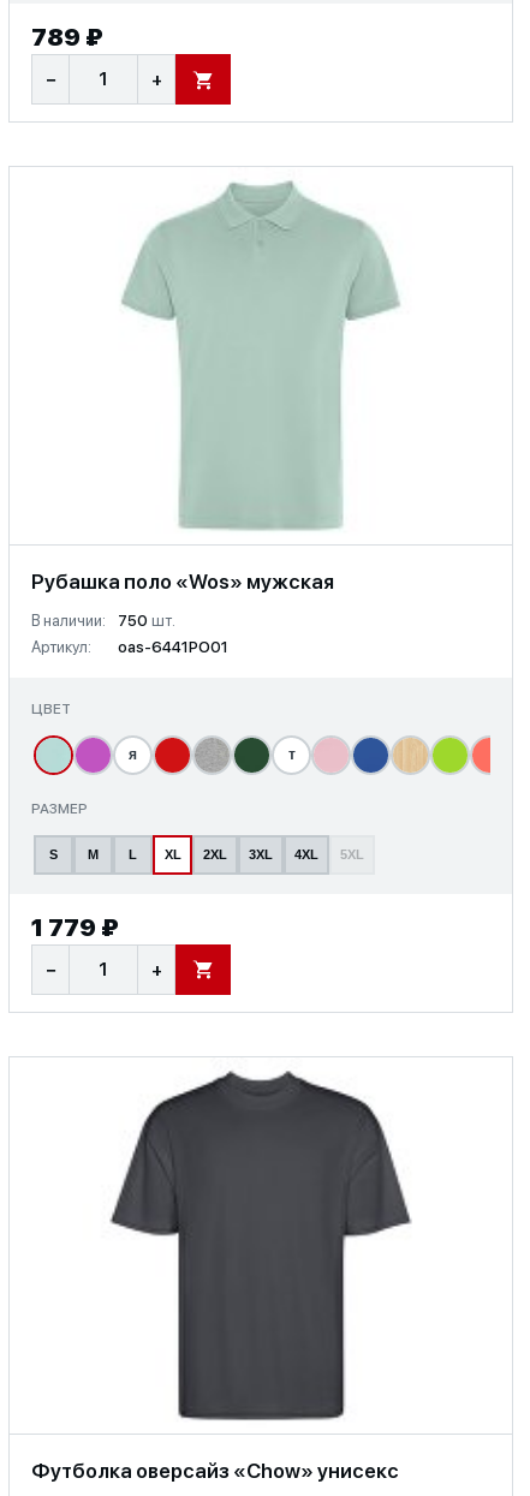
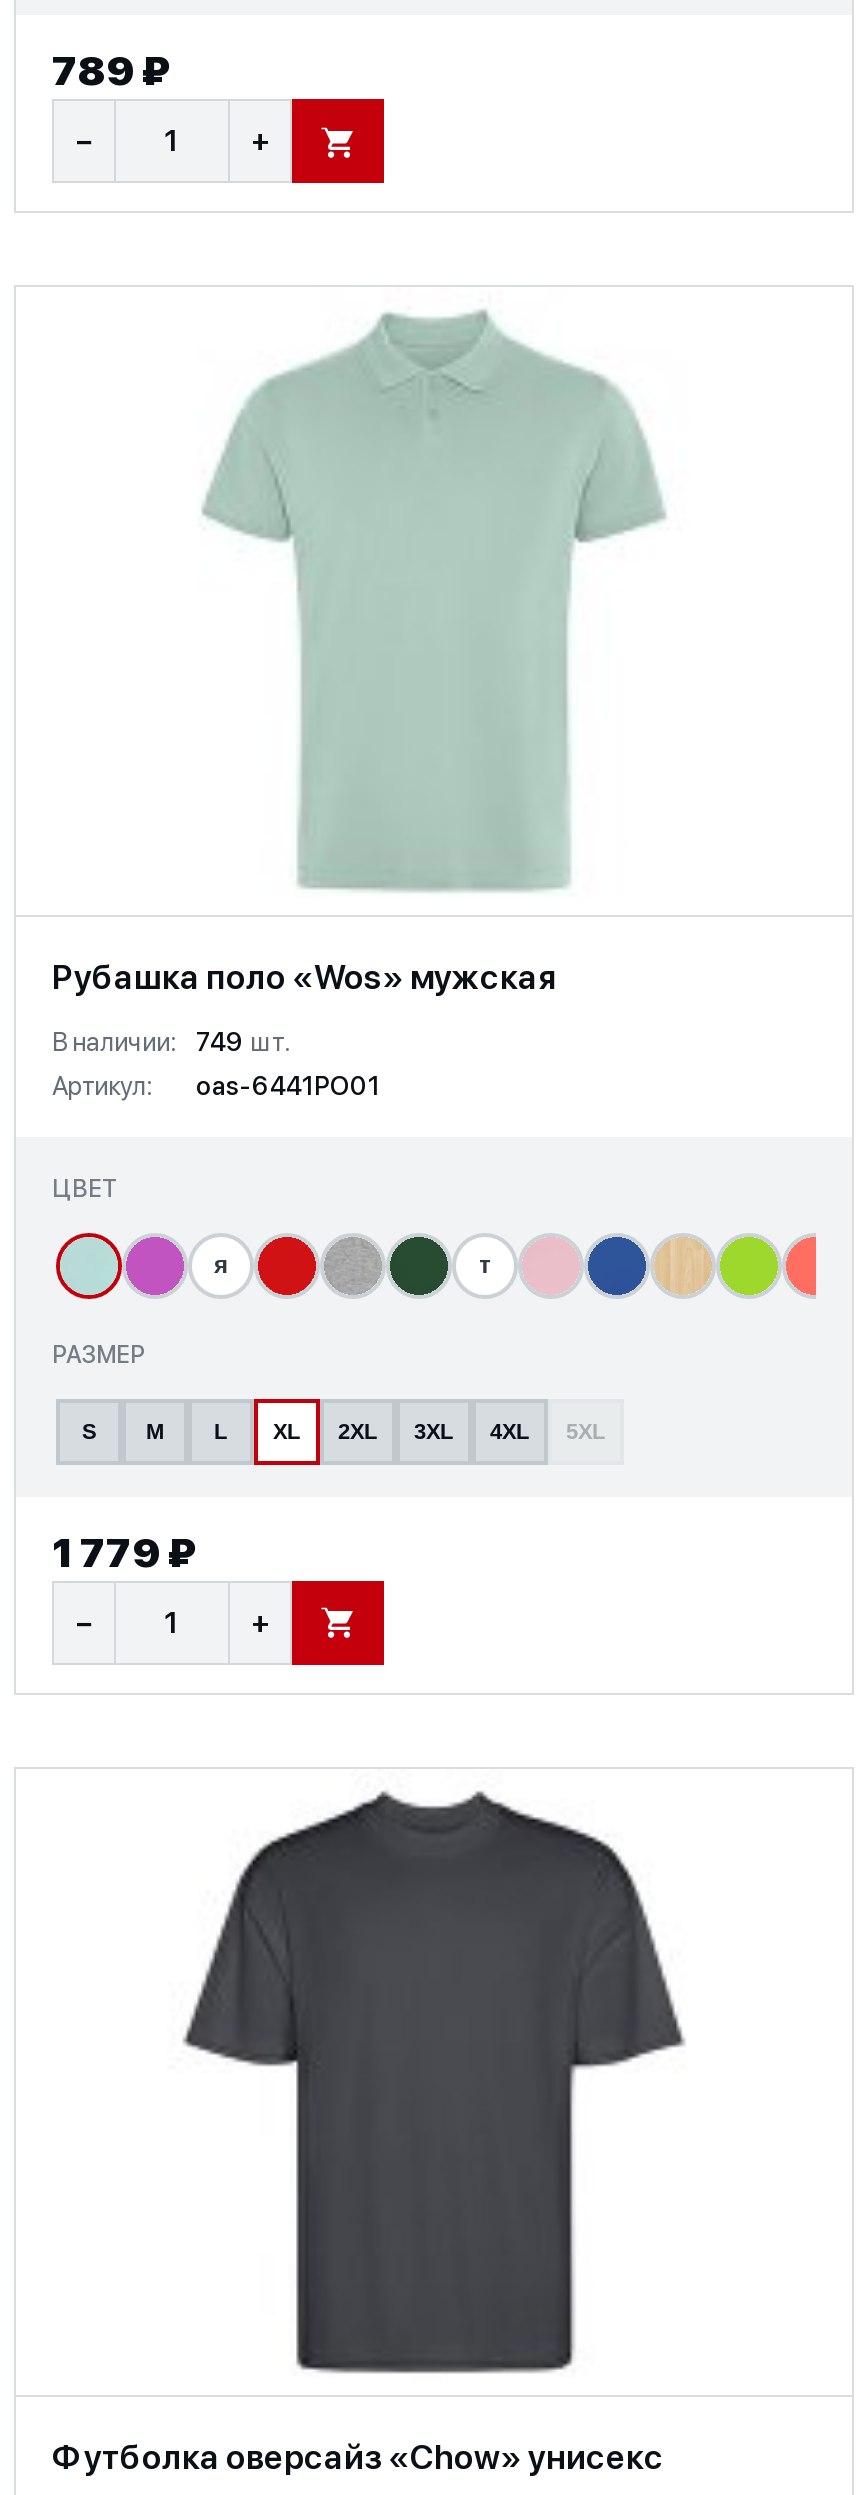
[31,612,175,630] В наличии: 750 шт. -> [52,1027,290,1057] В наличии: 749 шт.

